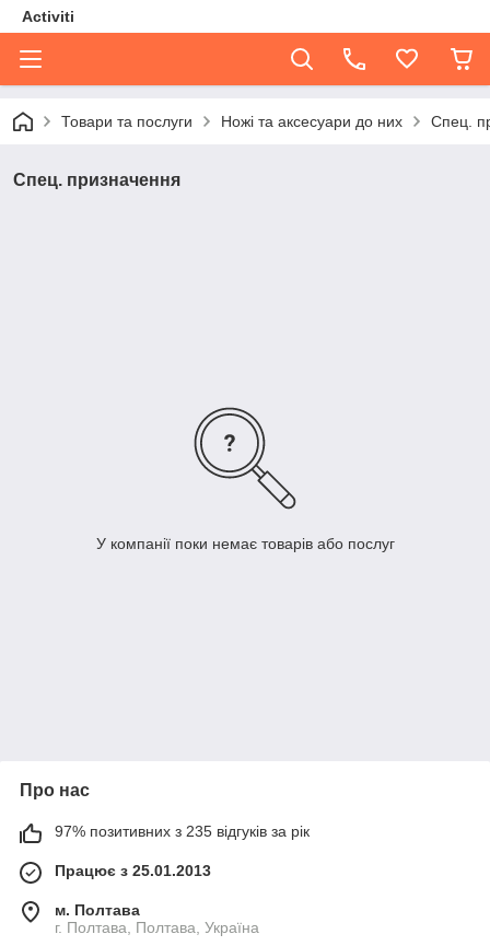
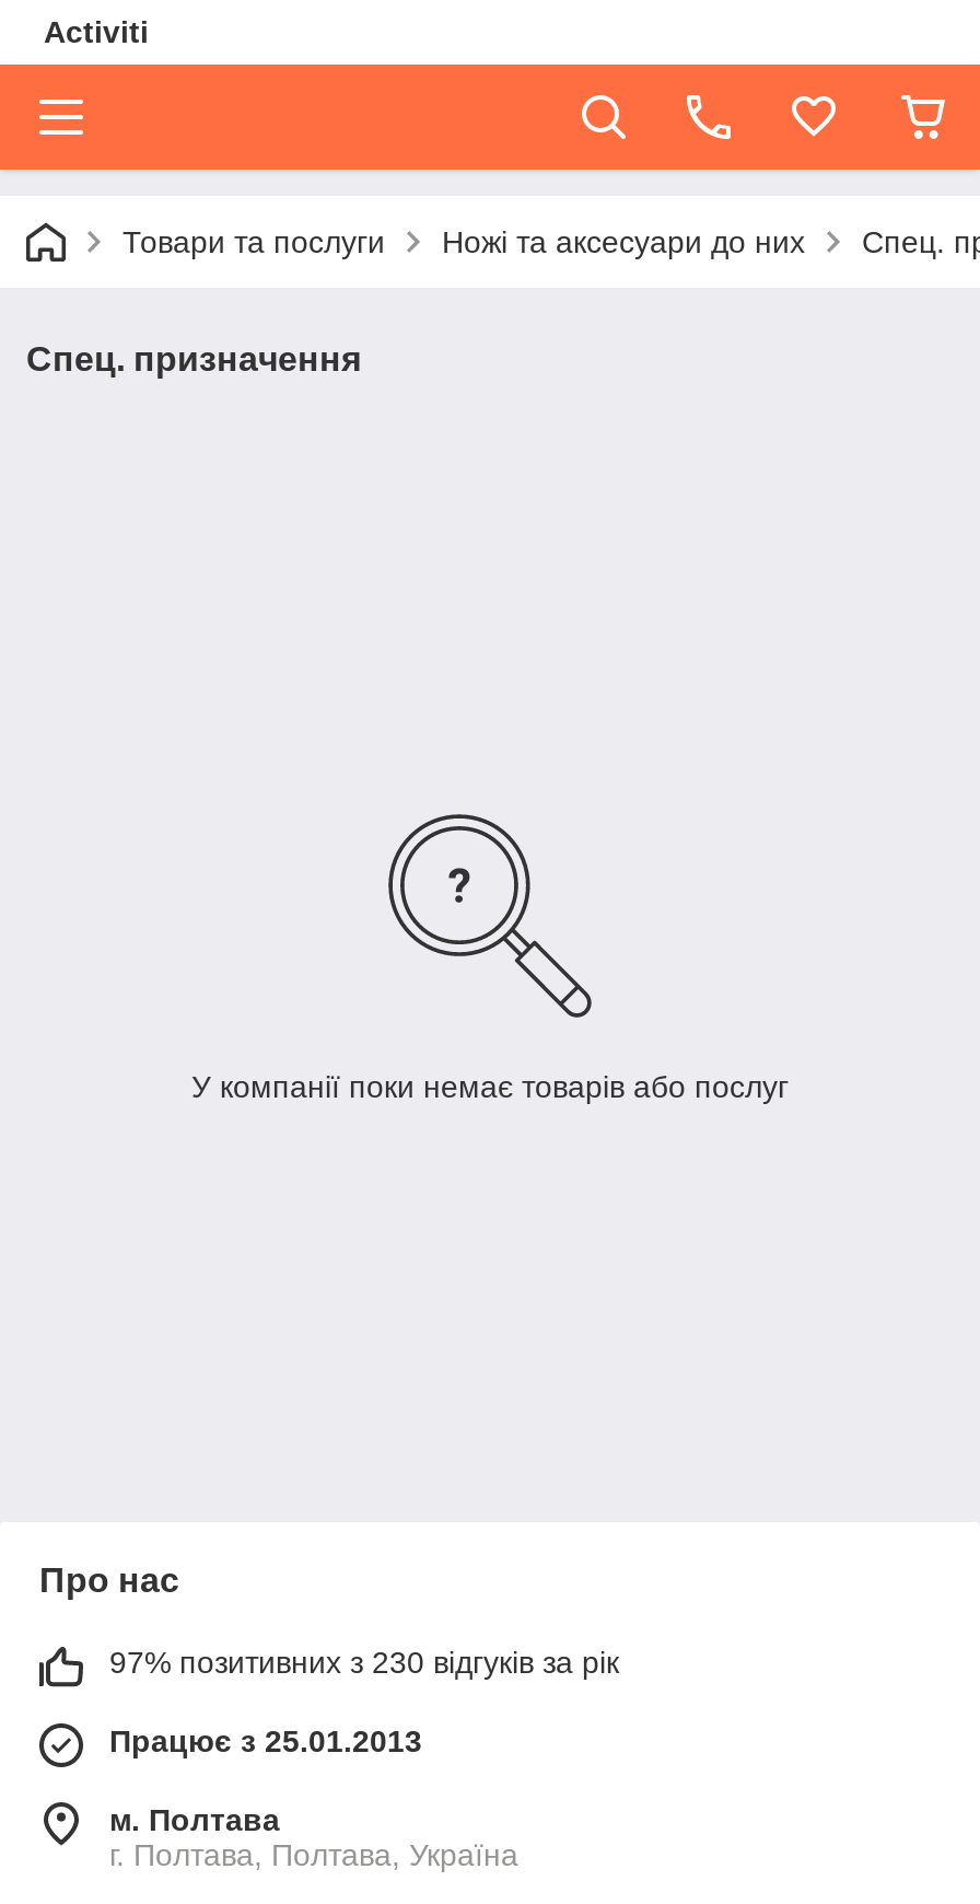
[55,823,310,840] 97% позитивних з 235 відгуків за рік -> [109,1646,619,1681] 97% позитивних з 230 відгуків за рік

